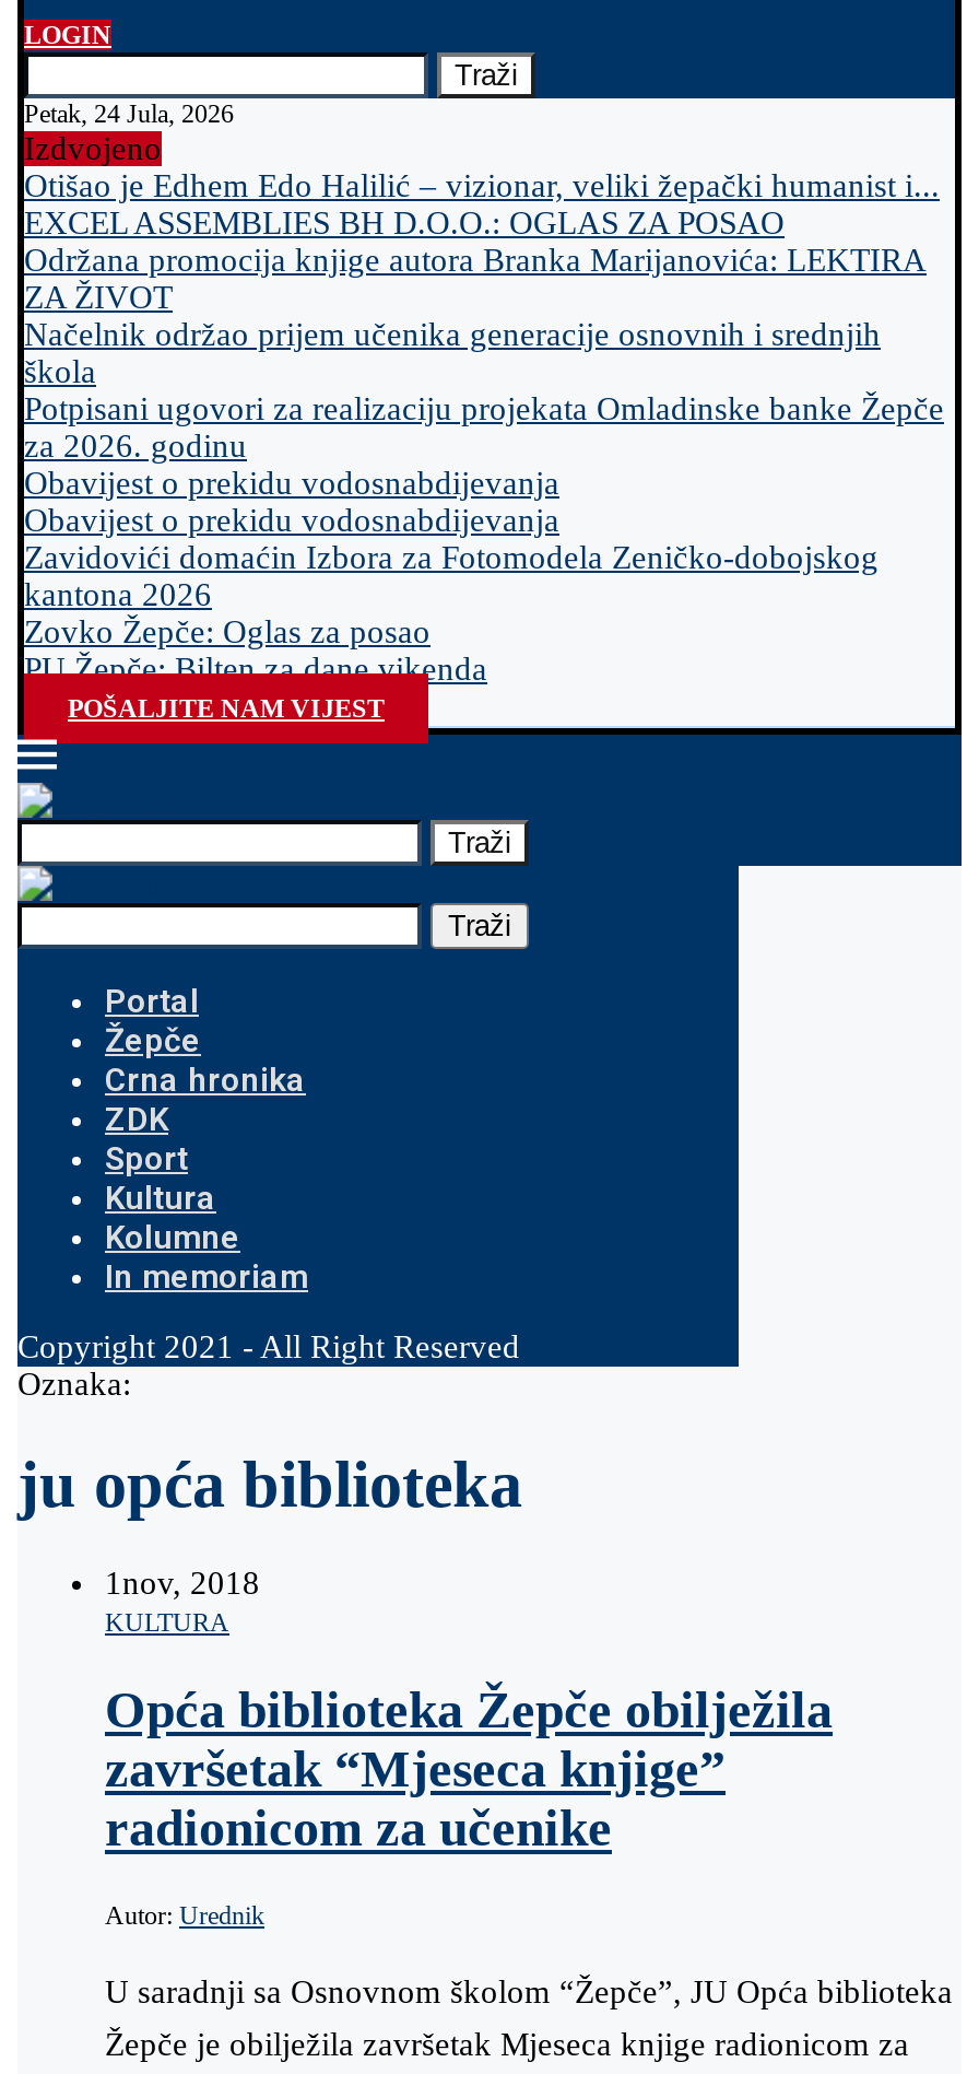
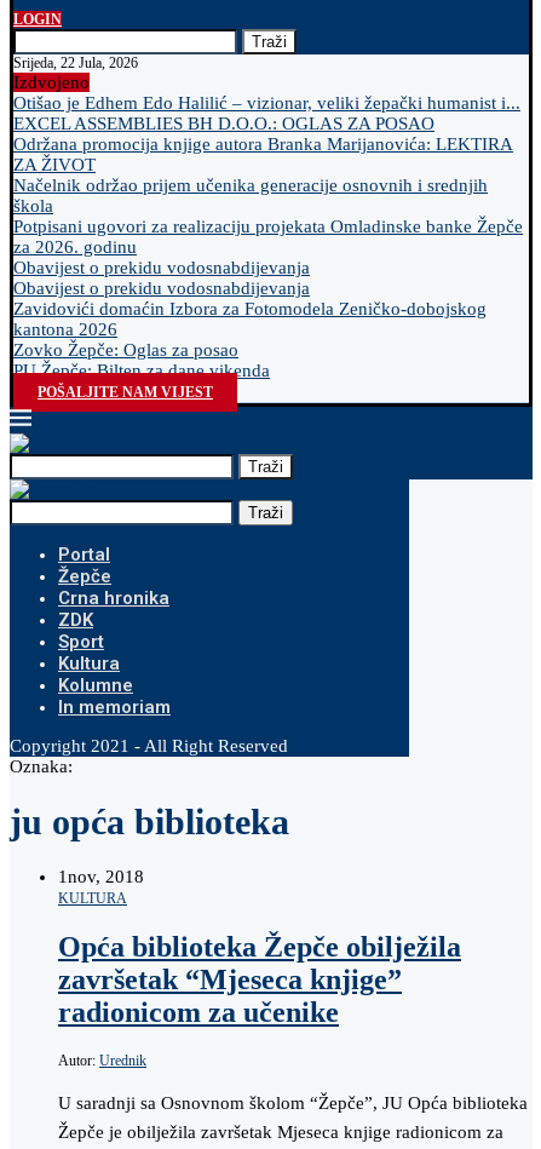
[24,98,234,129] Petak, 24 Jula, 2026 -> [13,54,138,71] Srijeda, 22 Jula, 2026

